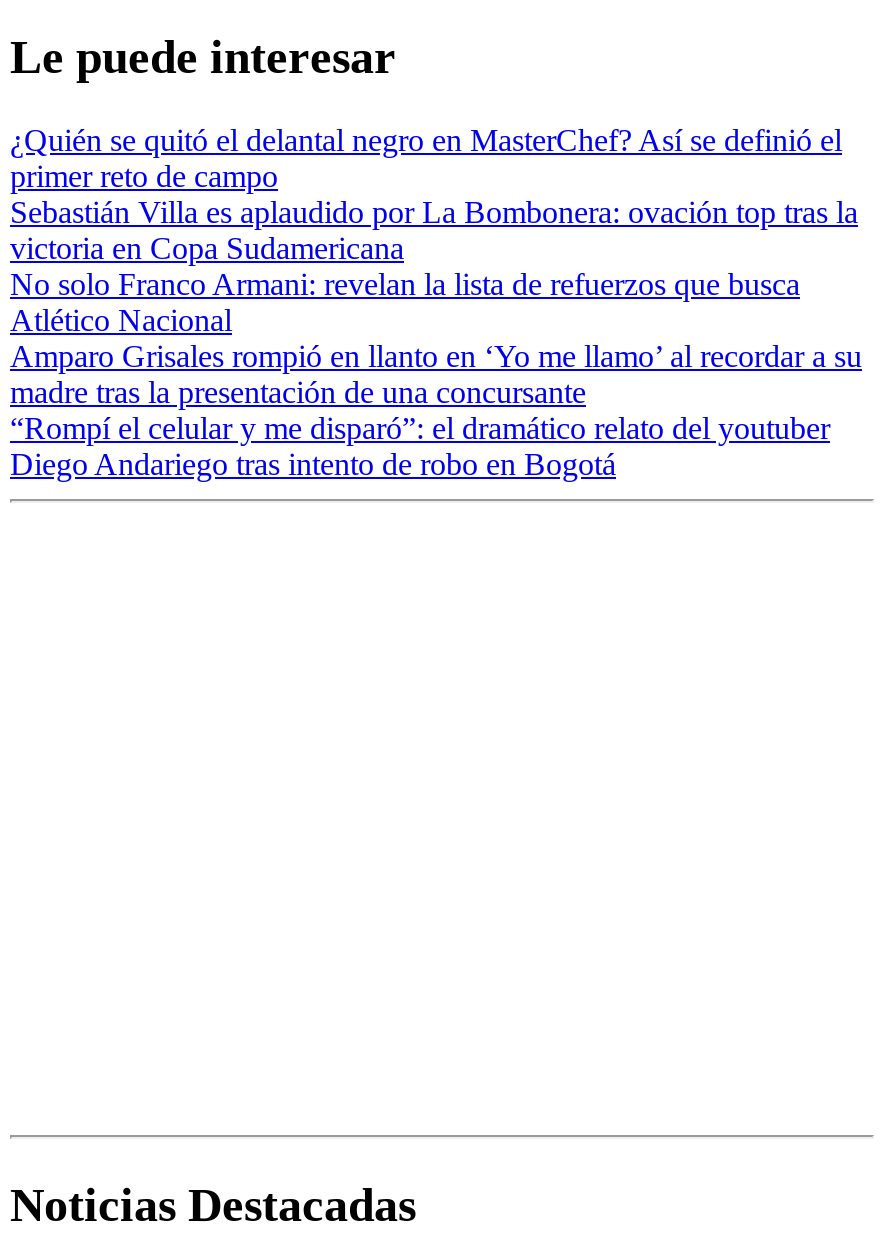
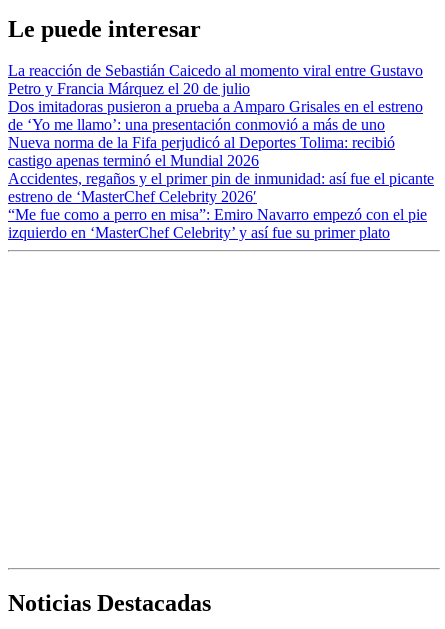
[10,124,862,482] ¿Quién se quitó el delantal negro en MasterChef? Así se definió el | primer reto de campo | Sebastián Villa es aplaudido por La Bombonera: ovación top tras la | victoria en Copa Sudamericana | No solo Franco Armani: revelan la lista de refuerzos que busca | Atlético Nacional | Amparo Grisales rompió en llanto en ‘Yo me llamo’ al recordar a su | madre tras la presentación de una concursante | “Rompí el celular y me disparó”: el dramático relato del youtuber | Diego Andariego tras intento de robo en Bogotá -> [8,62,434,241] La reacción de Sebastián Caicedo al momento viral entre Gustavo | Petro y Francia Márquez el 20 de julio | Dos imitadoras pusieron a prueba a Amparo Grisales en el estreno | de ‘Yo me llamo’: una presentación conmovió a más de uno | Nueva norma de la Fifa perjudicó al Deportes Tolima: recibió | castigo apenas terminó el Mundial 2026 | Accidentes, regaños y el primer pin de inmunidad: así fue el picante | estreno de ‘MasterChef Celebrity 2026′ | “Me fue como a perro en misa”: Emiro Navarro empezó con el pie | izquierdo en ‘MasterChef Celebrity’ y así fue su primer plato

